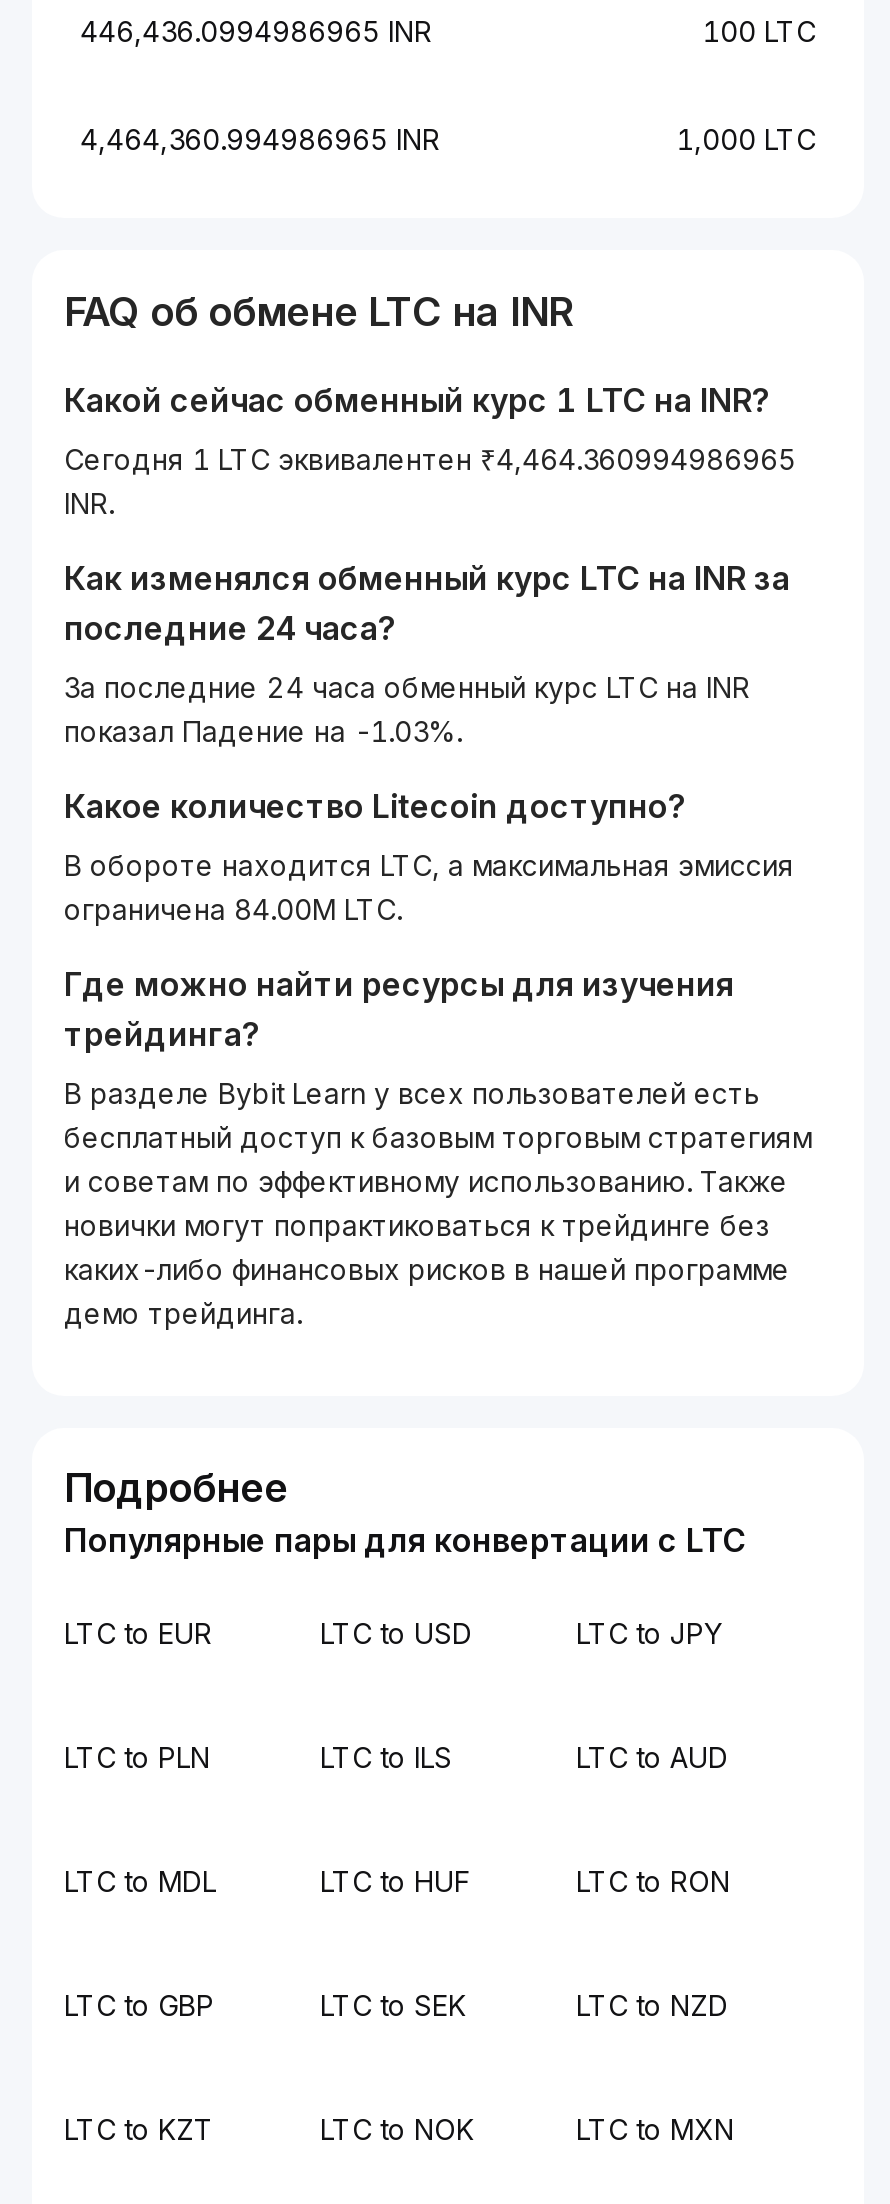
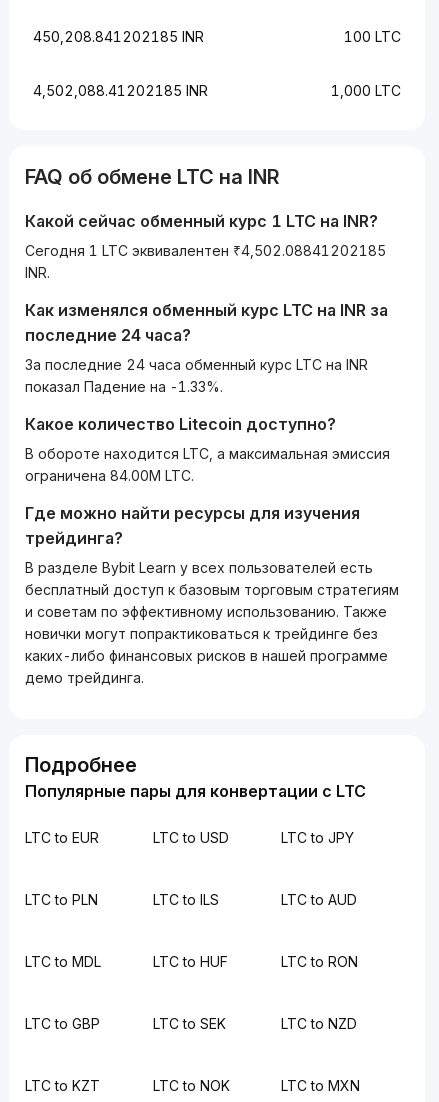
[80,14,432,48] 446,436.0994986965 INR -> [33,28,204,45] 450,208.841202185 INR
[80,122,440,156] 4,464,360.994986965 INR -> [33,82,208,99] 4,502,088.41202185 INR
[64,442,796,476] Сегодня 1 LTC эквивалентен ₹4,464.360994986965 -> [25,242,386,259] Сегодня 1 LTC эквивалентен ₹4,502.08841202185
[64,714,462,748] показал Падение на -1.03%. -> [25,378,223,395] показал Падение на -1.33%.

